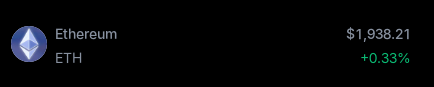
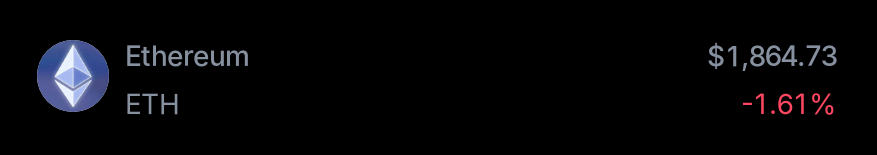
[346,25,411,42] $1,938.21 -> [707,38,837,72] $1,864.73
[360,49,411,66] +0.33% -> [741,86,837,120] -1.61%

